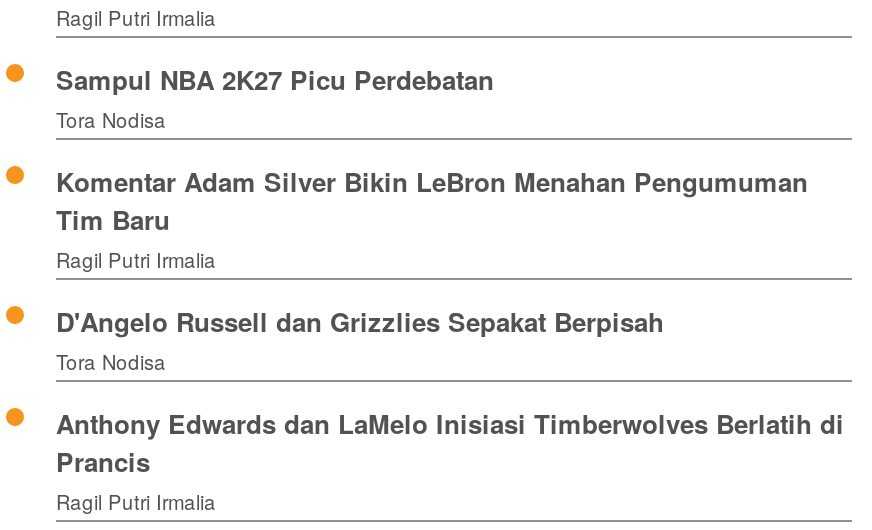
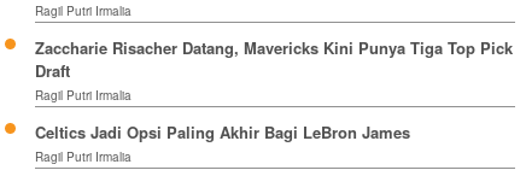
[56,60,808,238] Sampul NBA 2K27 Picu Perdebatan | Tora Nodisa | Komentar Adam Silver Bikin LeBron Menahan Pengumuman | Tim Baru -> [35,36,513,82] Zaccharie Risacher Datang, Mavericks Kini Punya Tiga Top Pick | Draft
[56,302,844,480] D'Angelo Russell dan Grizzlies Sepakat Berpisah | Tora Nodisa | Anthony Edwards dan LaMelo Inisiasi Timberwolves Berlatih di | Prancis -> [35,121,410,144] Celtics Jadi Opsi Paling Akhir Bagi LeBron James

